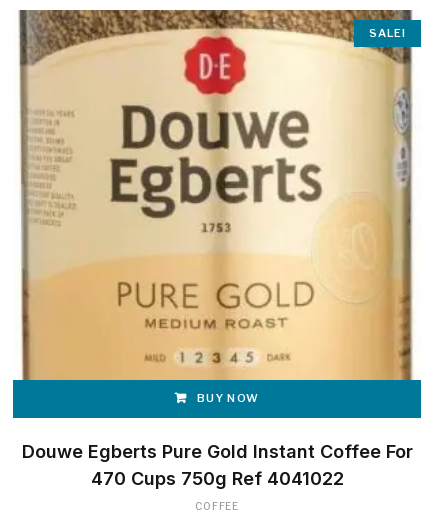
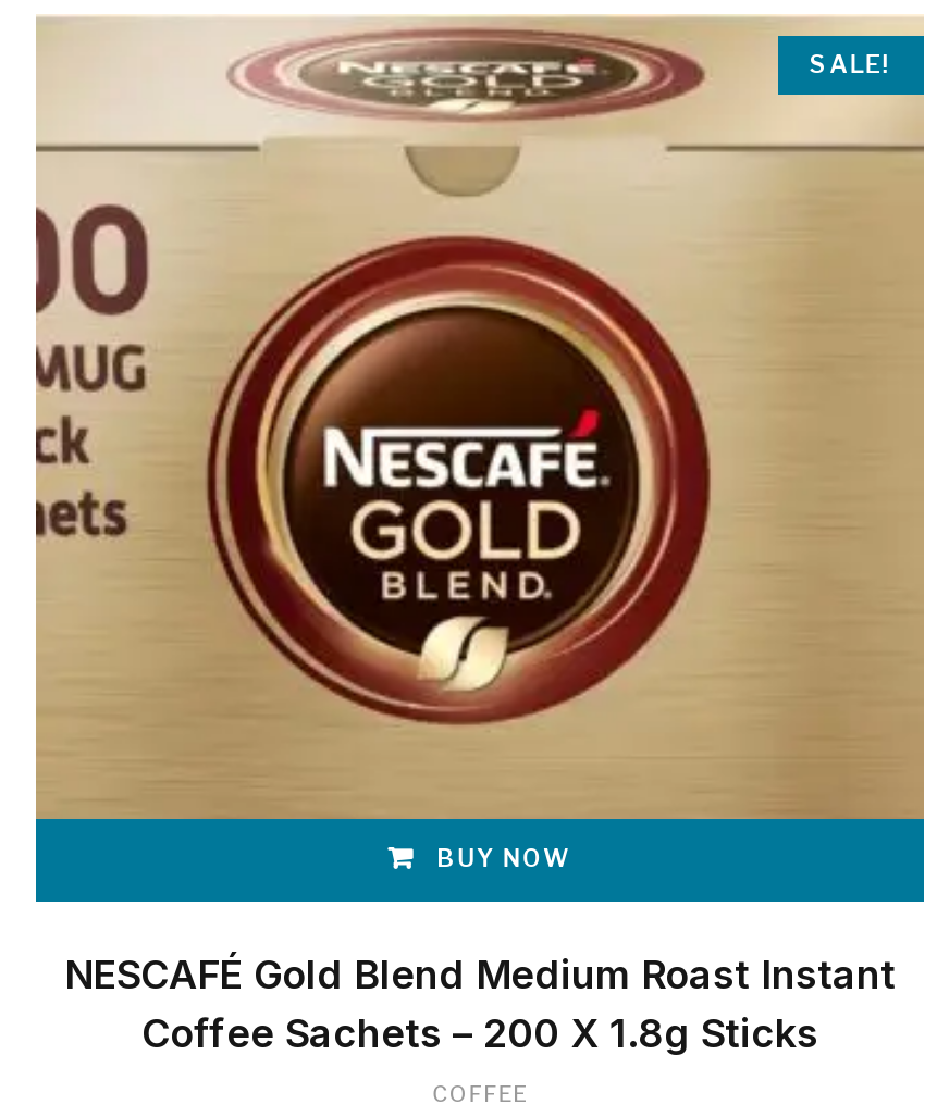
[13,9,421,381] [image] -> [34,15,926,820] [image]
[21,441,412,489] Douwe Egberts Pure Gold Instant Coffee For | 470 Cups 750g Ref 4041022 -> [64,953,896,1057] NESCAFÉ Gold Blend Medium Roast Instant | Coffee Sachets – 200 X 1.8g Sticks

